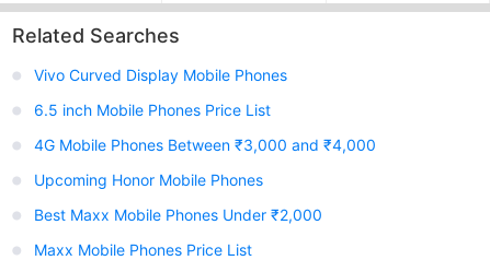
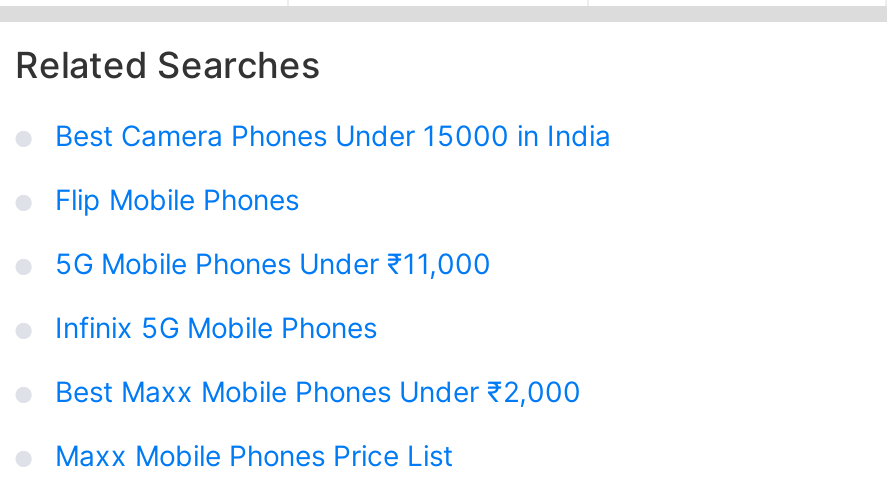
[34,65,287,84] Vivo Curved Display Mobile Phones -> [55,119,611,153] Best Camera Phones Under 15000 in India
[34,100,271,119] 6.5 inch Mobile Phones Price List -> [55,183,299,217] Flip Mobile Phones
[34,135,376,154] 4G Mobile Phones Between ₹3,000 and ₹4,000 -> [55,247,491,281] 5G Mobile Phones Under ₹11,000
[34,170,263,189] Upcoming Honor Mobile Phones -> [55,311,377,345] Infinix 5G Mobile Phones

